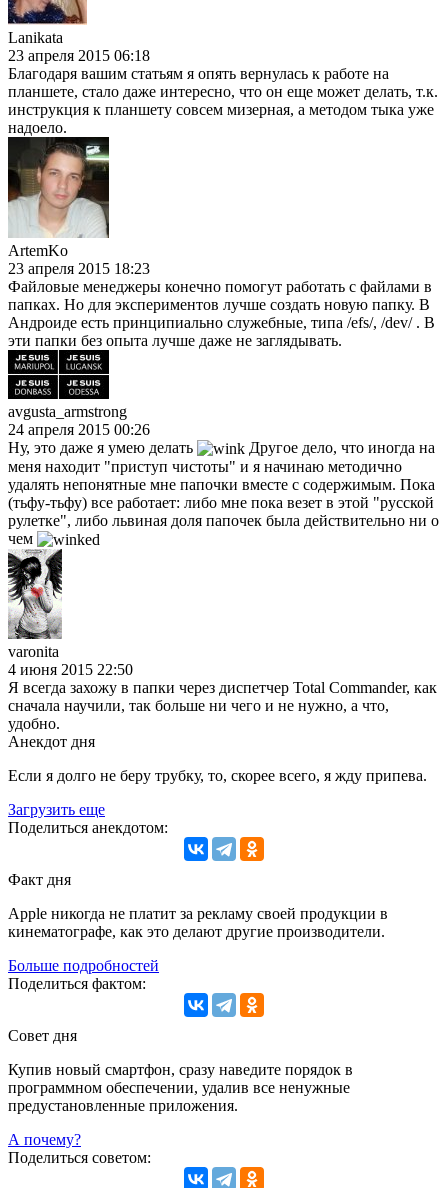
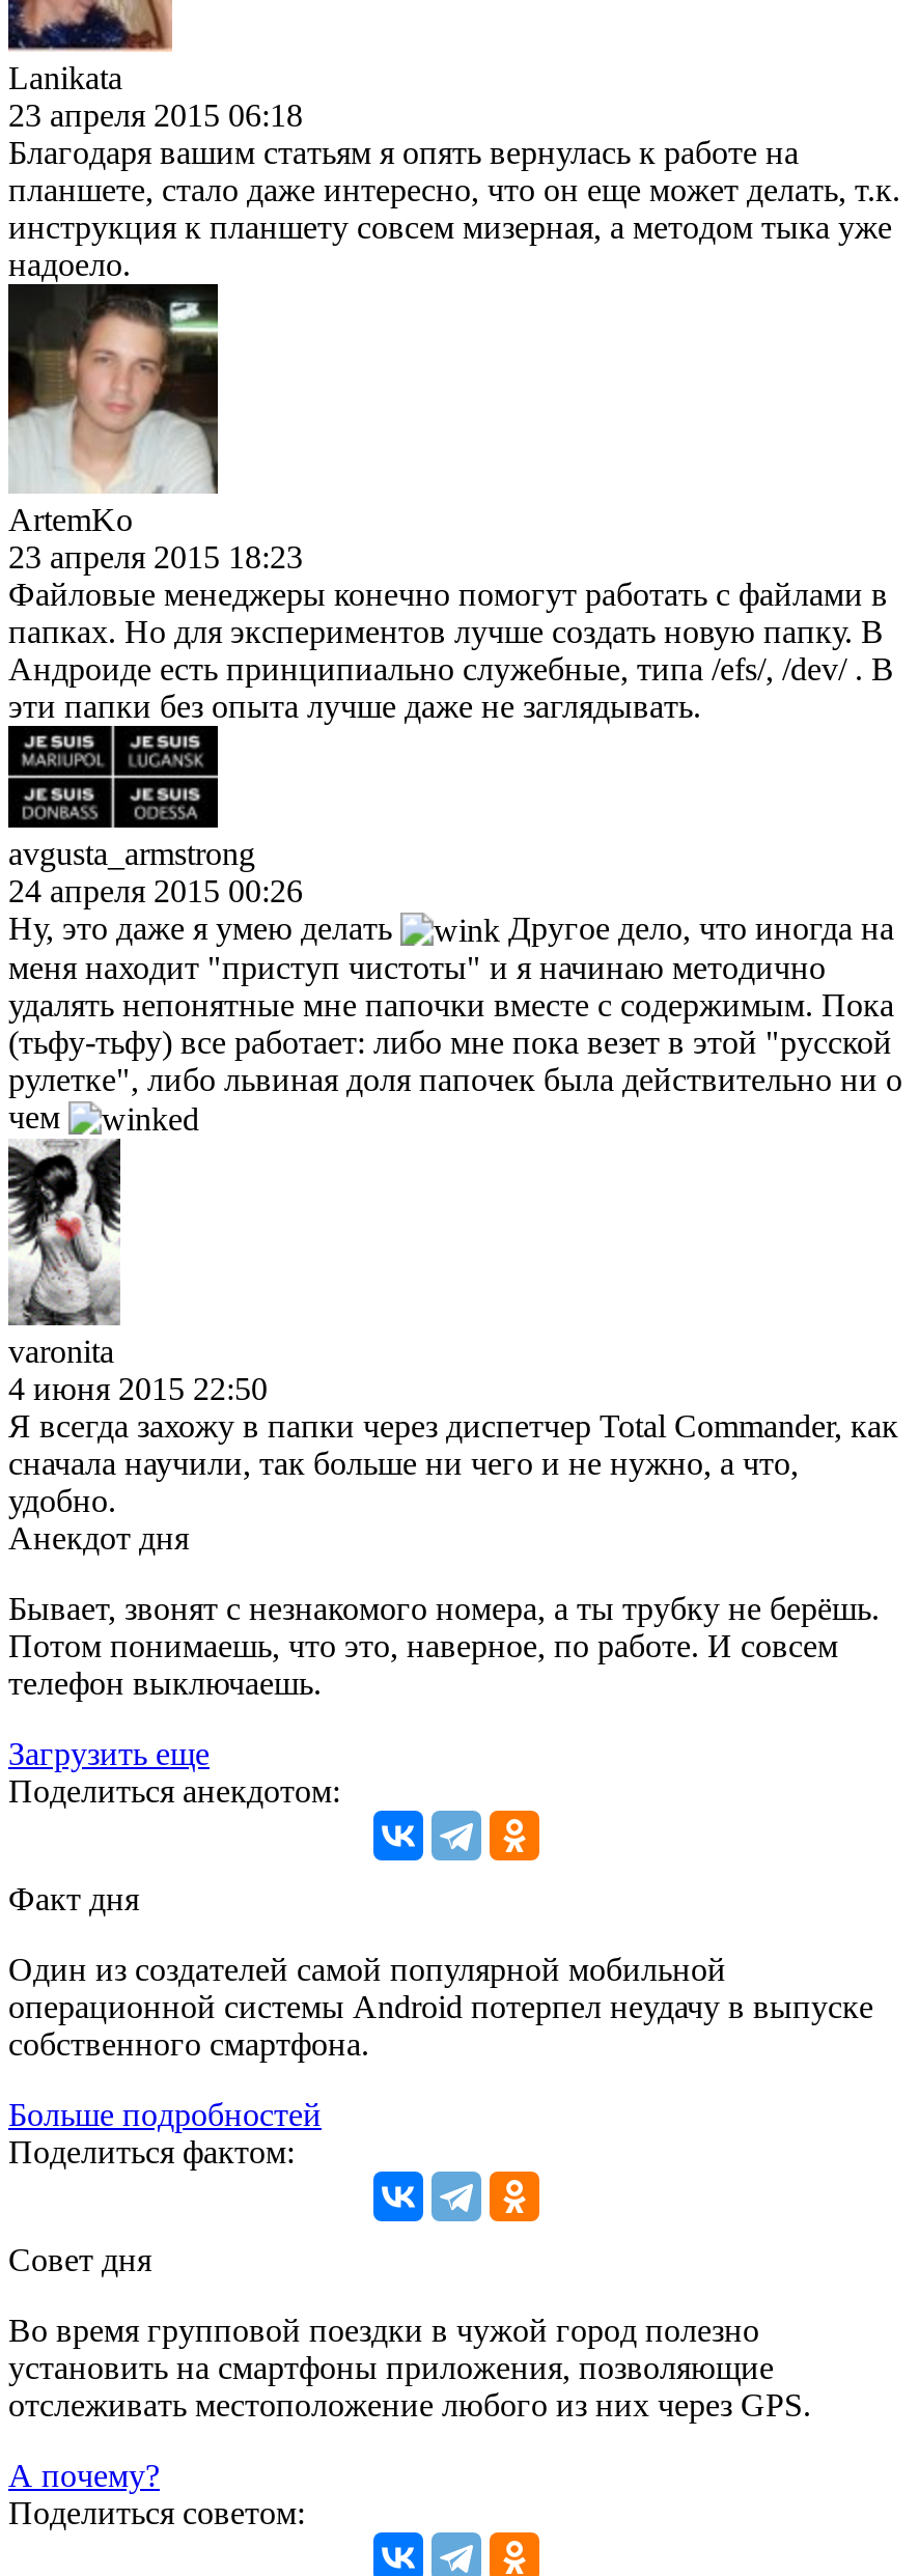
[8,767,427,784] Если я долго не беру трубку, то, скорее всего, я жду припева. -> [8,1591,880,1701] Бывает, звонят с незнакомого номера, а ты трубку не берёшь. | Потом понимаешь, что это, наверное, по работе. И совсем | телефон выключаешь.
[8,905,388,940] Apple никогда не платит за рекламу своей продукции в | кинематографе, как это делают другие производители. -> [8,1952,873,2062] Один из создателей самой популярной мобильной | операционной системы Android потерпел неудачу в выпуске | собственного смартфона.
[8,1061,353,1114] Купив новый смартфон, сразу наведите порядок в | программном обеспечении, удалив все ненужные | предустановленные приложения. -> [8,2313,811,2423] Во время групповой поездки в чужой город полезно | установить на смартфоны приложения, позволяющие | отслеживать местоположение любого из них через GPS.

